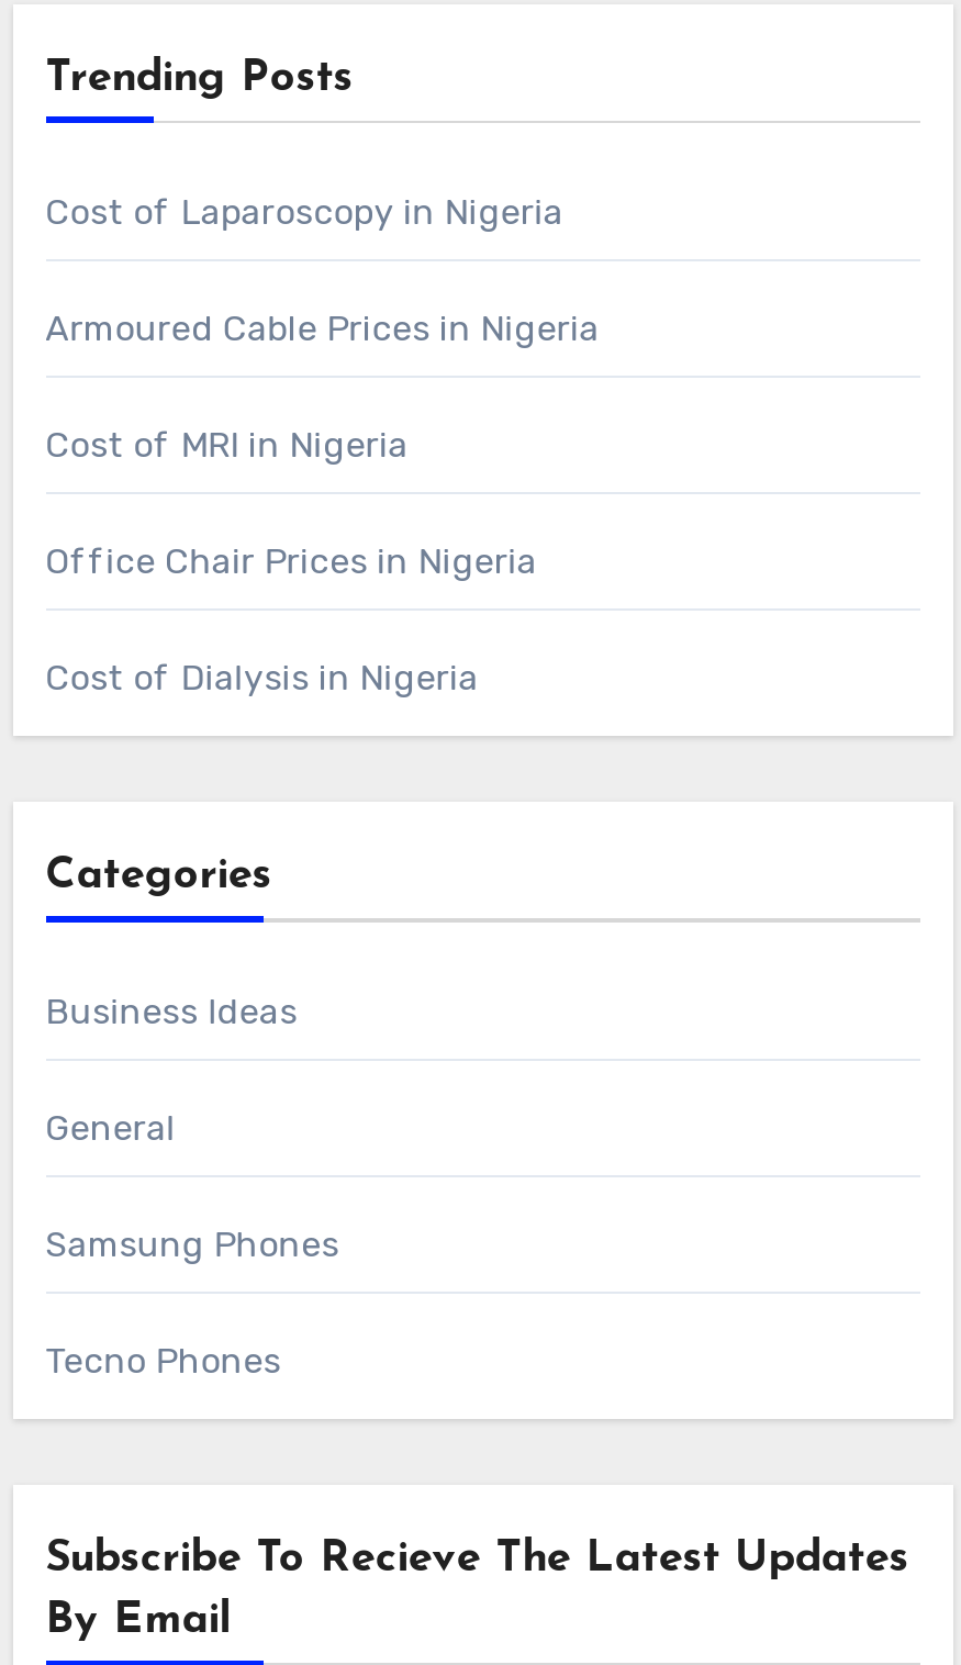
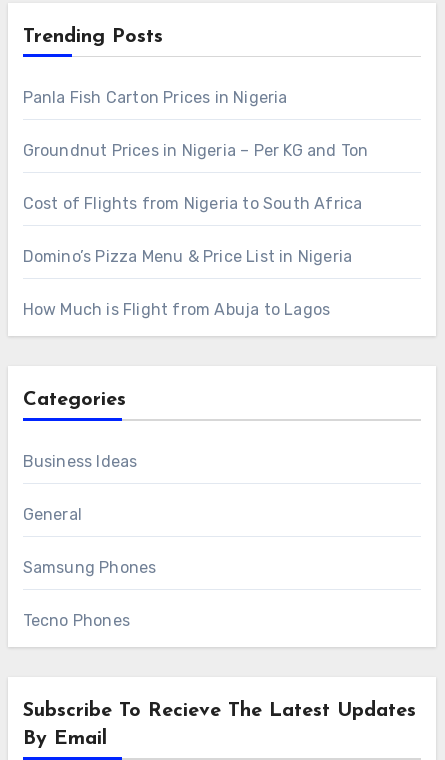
[45,191,564,233] Cost of Laparoscopy in Nigeria -> [23,88,288,107] Panla Fish Carton Prices in Nigeria
[45,307,600,349] Armoured Cable Prices in Nigeria -> [23,141,368,160] Groundnut Prices in Nigeria – Per KG and Ton
[45,424,409,465] Cost of MRI in Nigeria -> [23,194,362,213] Cost of Flights from Nigeria to South Africa
[45,540,537,582] Office Chair Prices in Nigeria -> [23,247,352,266] Domino’s Pizza Menu & Price List in Nigeria
[45,657,479,698] Cost of Dialysis in Nigeria -> [23,300,330,319] How Much is Flight from Abuja to Lagos

